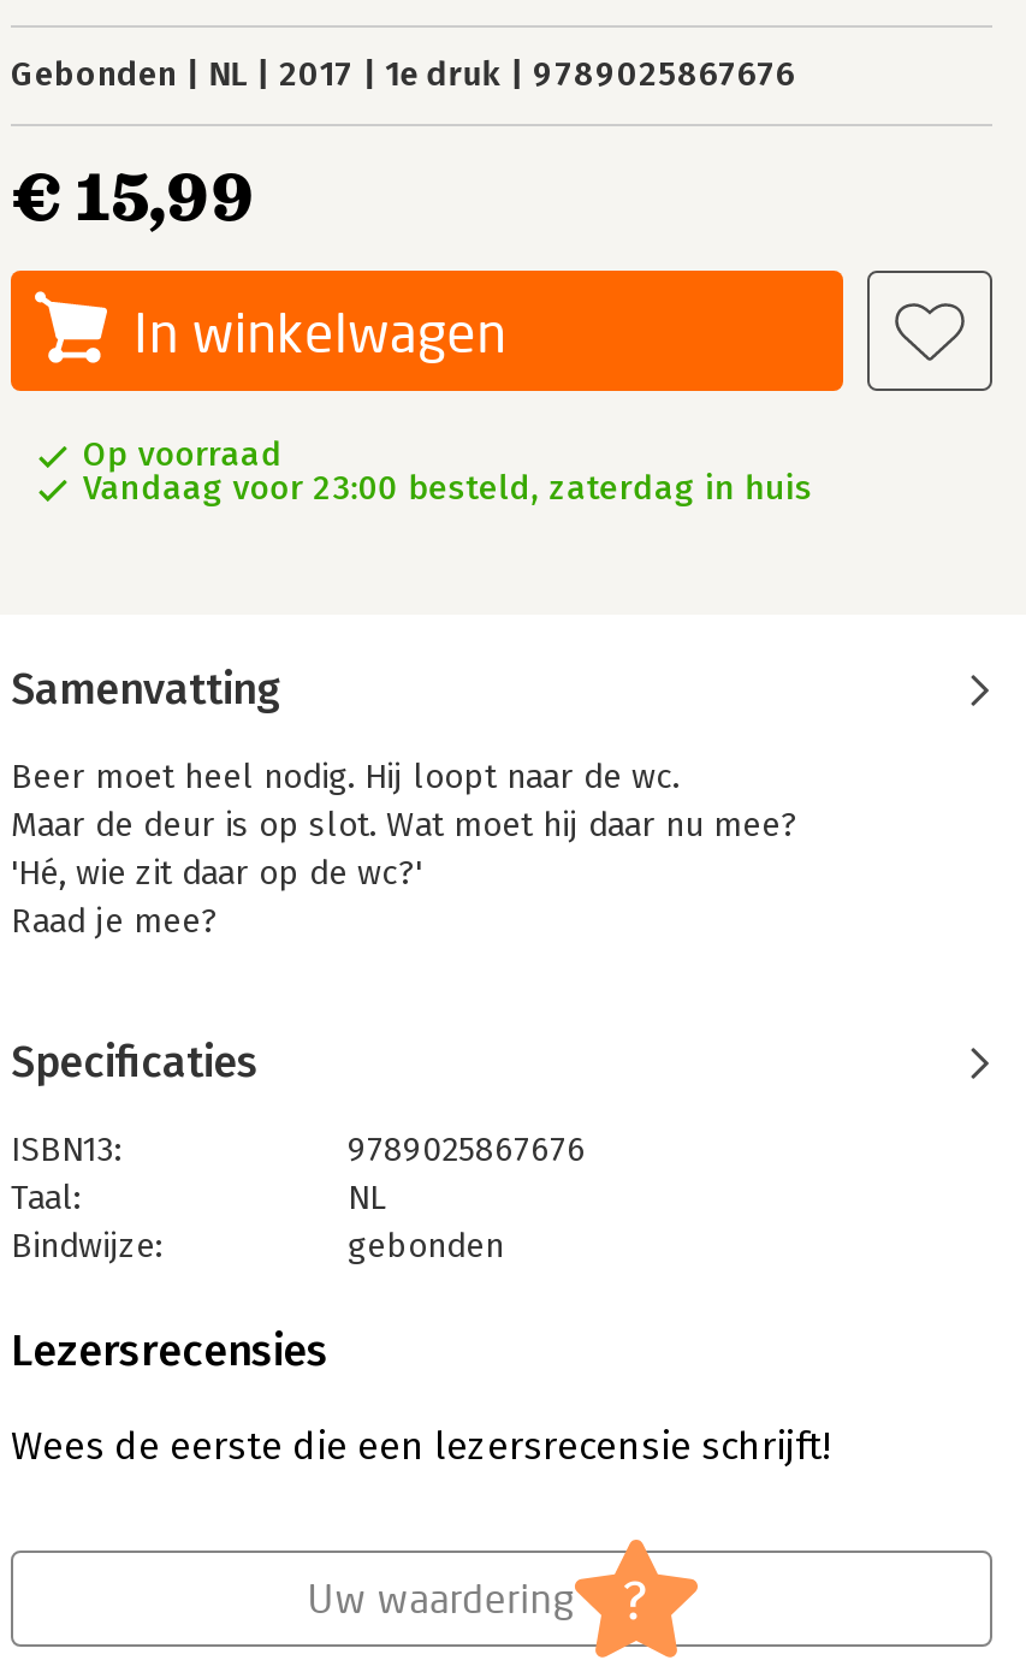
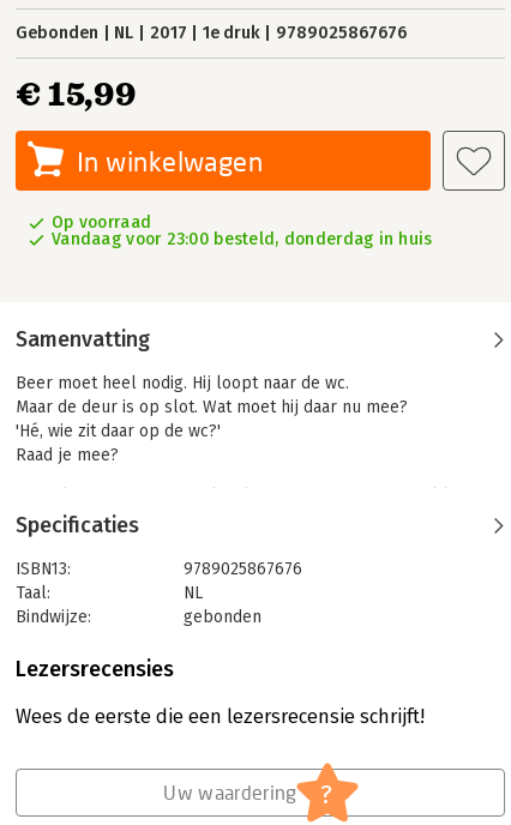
[83,468,813,509] Vandaag voor 23:00 besteld, zaterdag in huis -> [52,229,433,249] Vandaag voor 23:00 besteld, donderdag in huis

